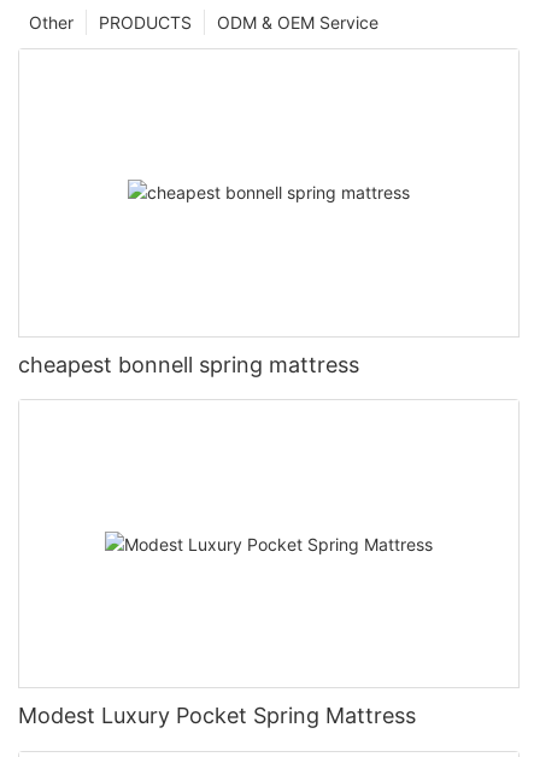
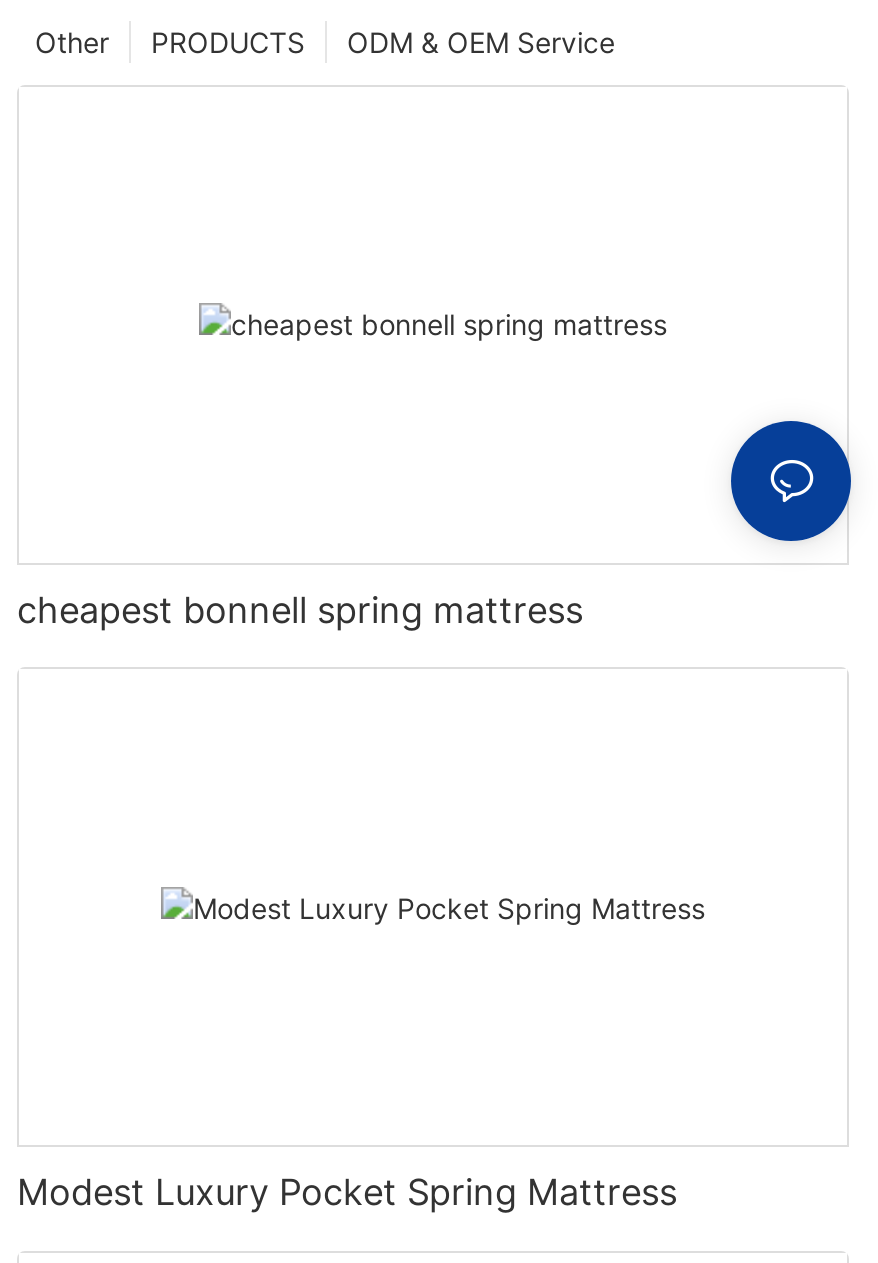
none -> [727,419,855,545] [image]

